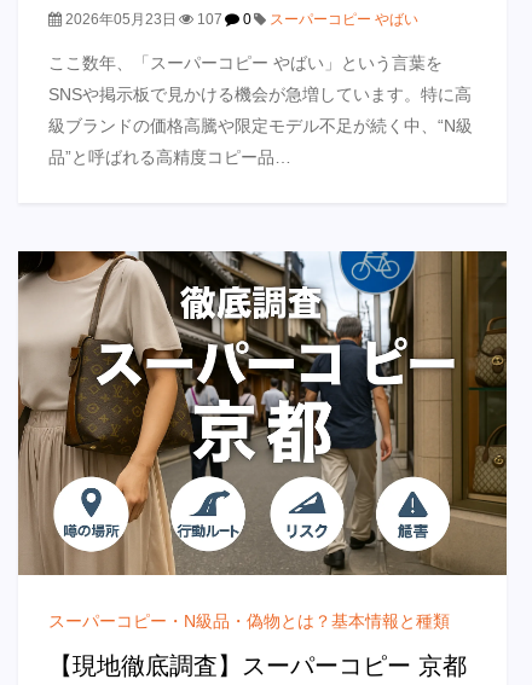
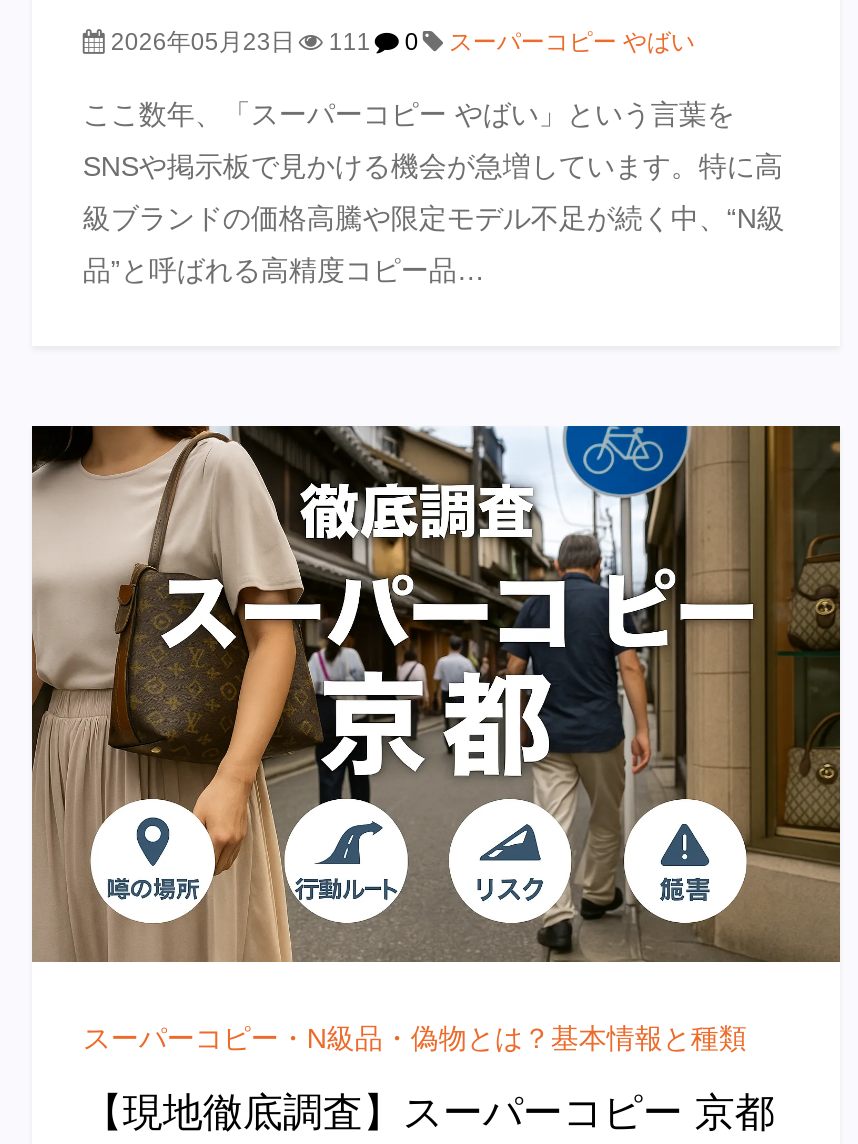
[62,11,419,27] 2026年05月23日 107 0 スーパーコピー やばい -> [105,27,695,55] 2026年05月23日 111 0 スーパーコピー やばい

